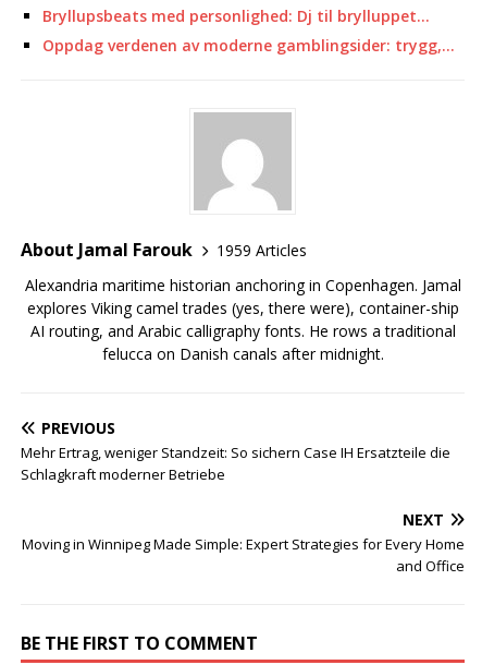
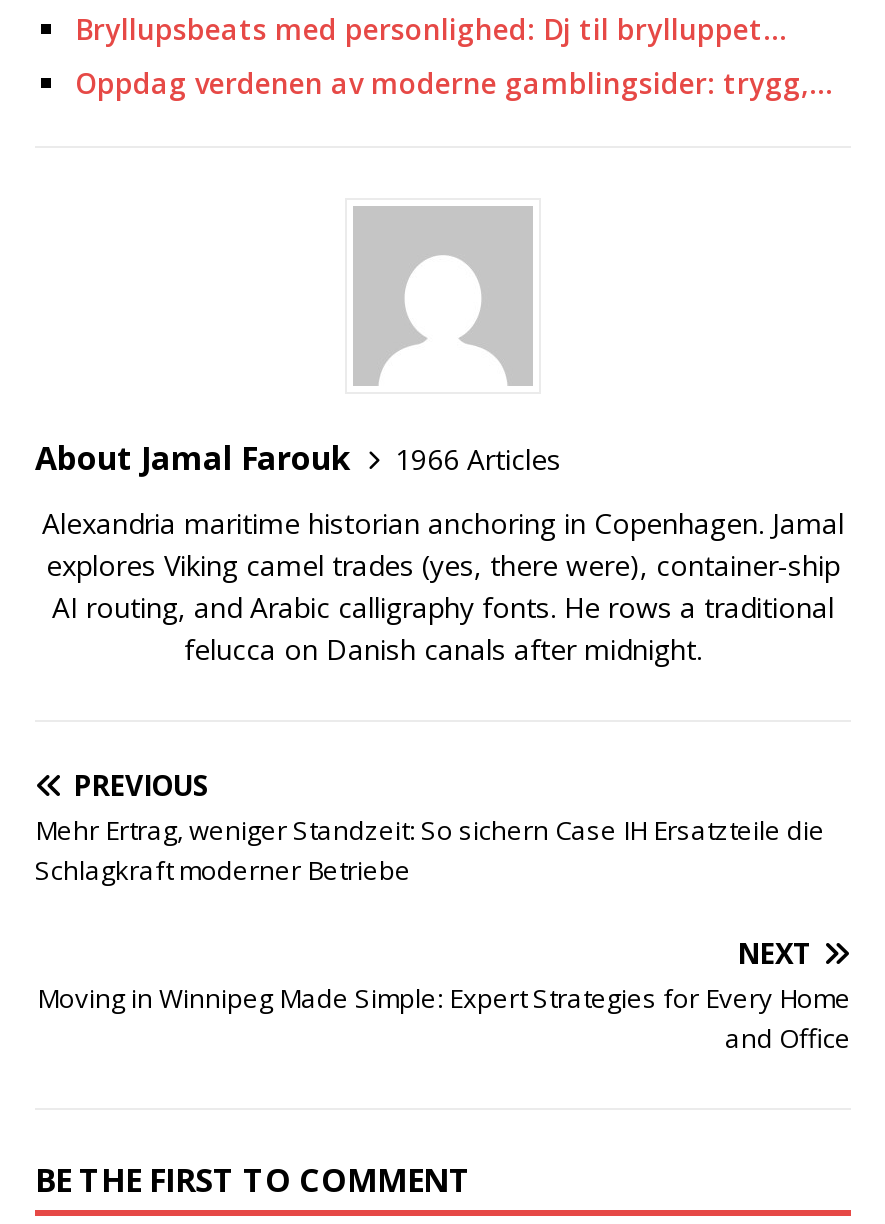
[21,238,307,262] About Jamal Farouk 1959 Articles -> [35,436,561,480] About Jamal Farouk 1966 Articles

